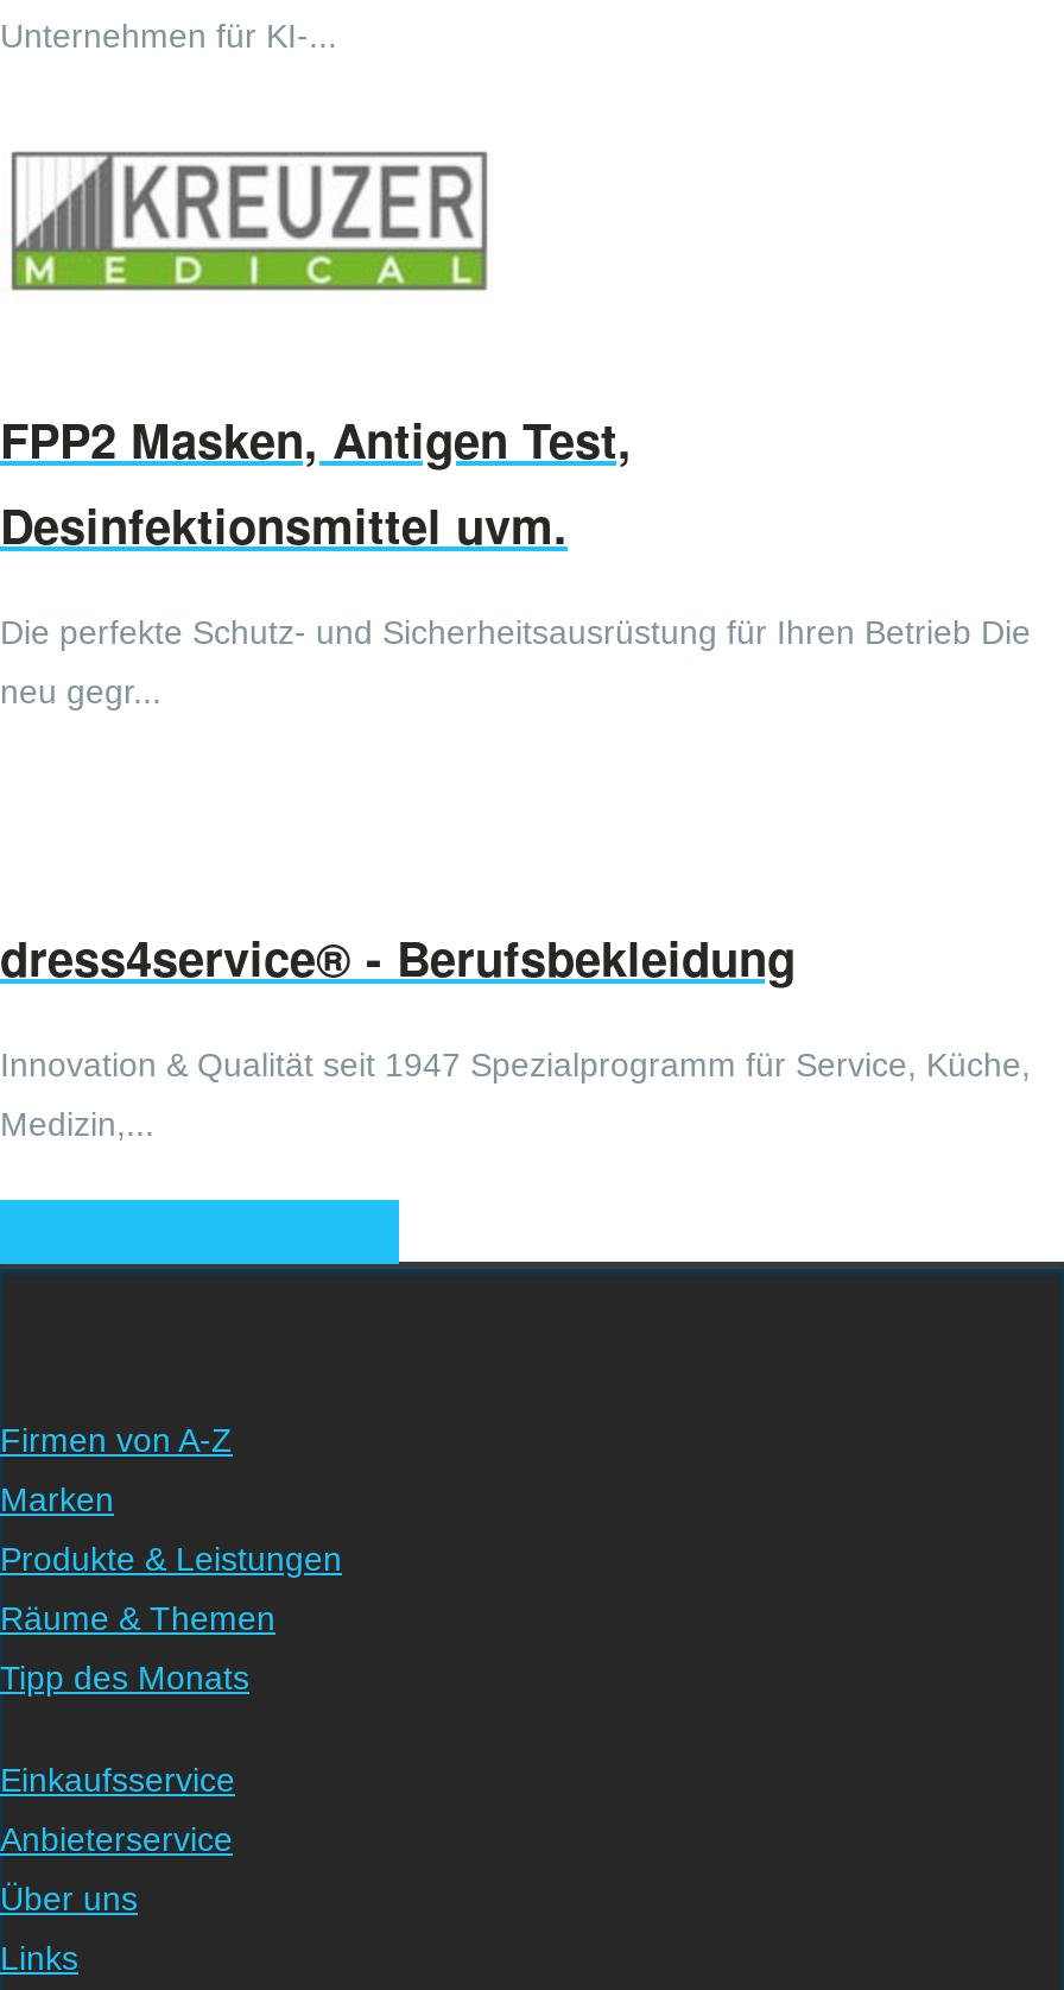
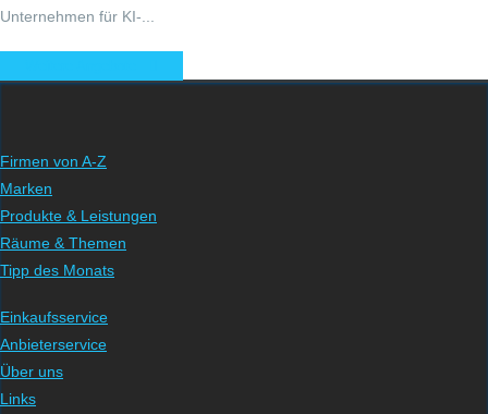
[9,150,489,292] [image] -> none
[0,404,1031,710] FPP2 Masken, Antigen Test, | Desinfektionsmittel uvm. | Die perfekte Schutz- und Sicherheitsausrüstung für Ihren Betrieb Die | neu gegr... -> none
[0,922,1031,1143] dress4service® - Berufsbekleidung | Innovation & Qualität seit 1947 Spezialprogramm für Service, Küche, | Medizin,... -> none

